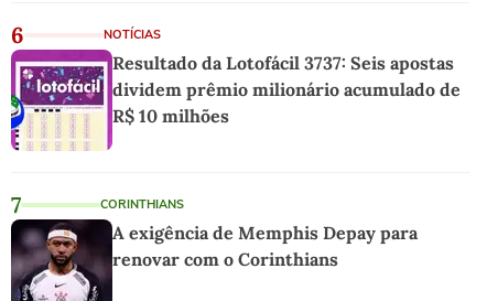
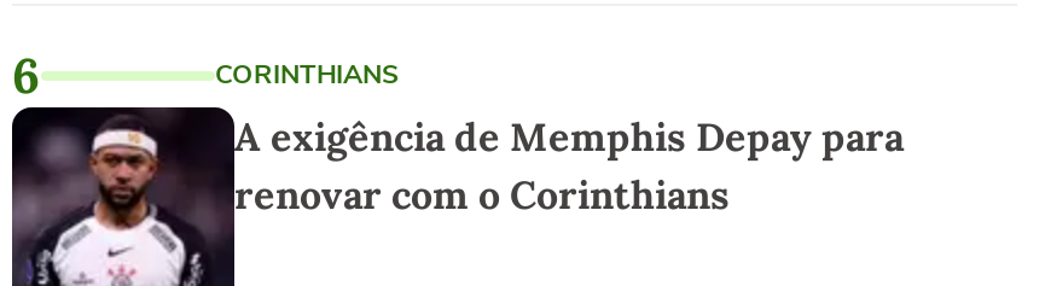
[10,27,461,219] [image] | NOTÍCIAS | Resultado da Lotofácil 3737: Seis apostas | dividem prêmio milionário acumulado de | R$ 10 milhões | 7 -> none

